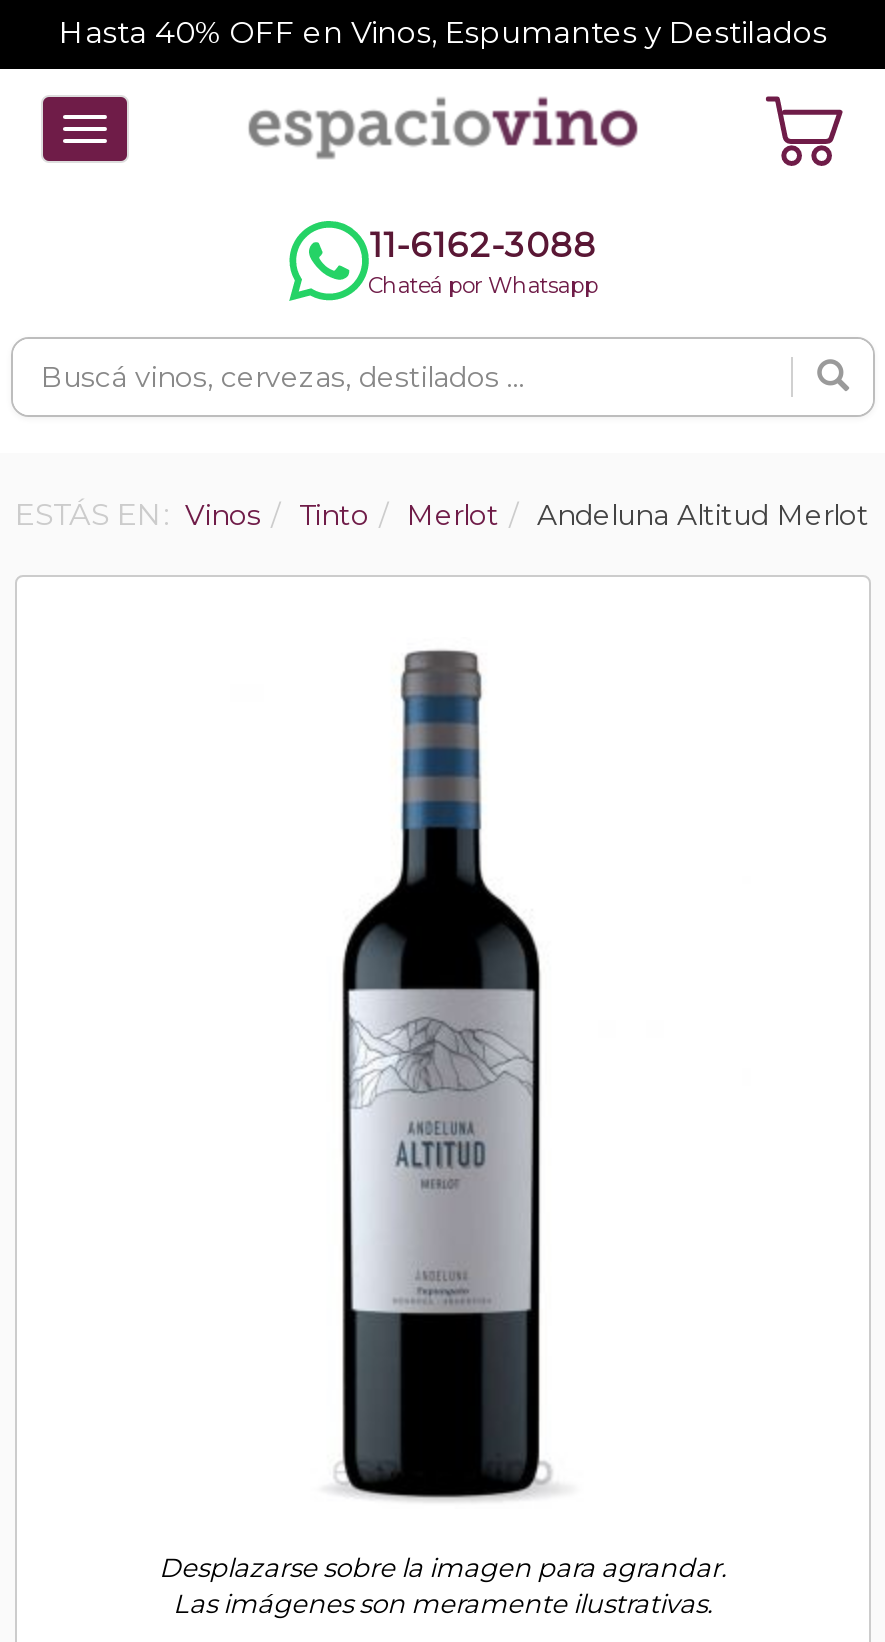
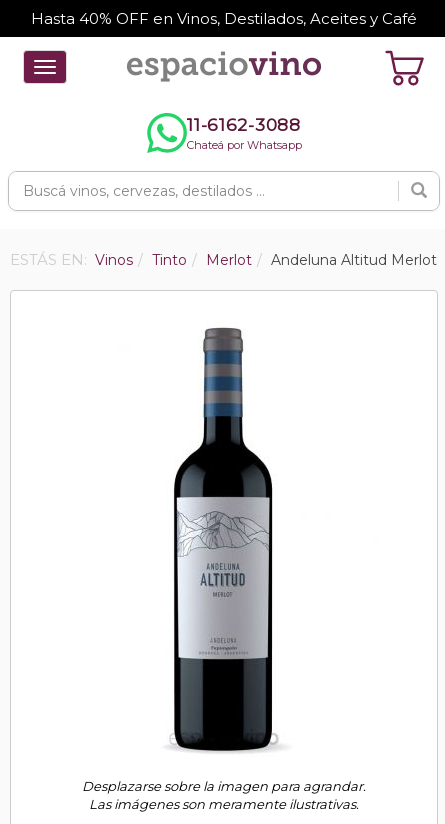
[59,13,827,51] Hasta 40% OFF en Vinos, Espumantes y Destilados -> [31,9,417,28] Hasta 40% OFF en Vinos, Destilados, Aceites y Café

